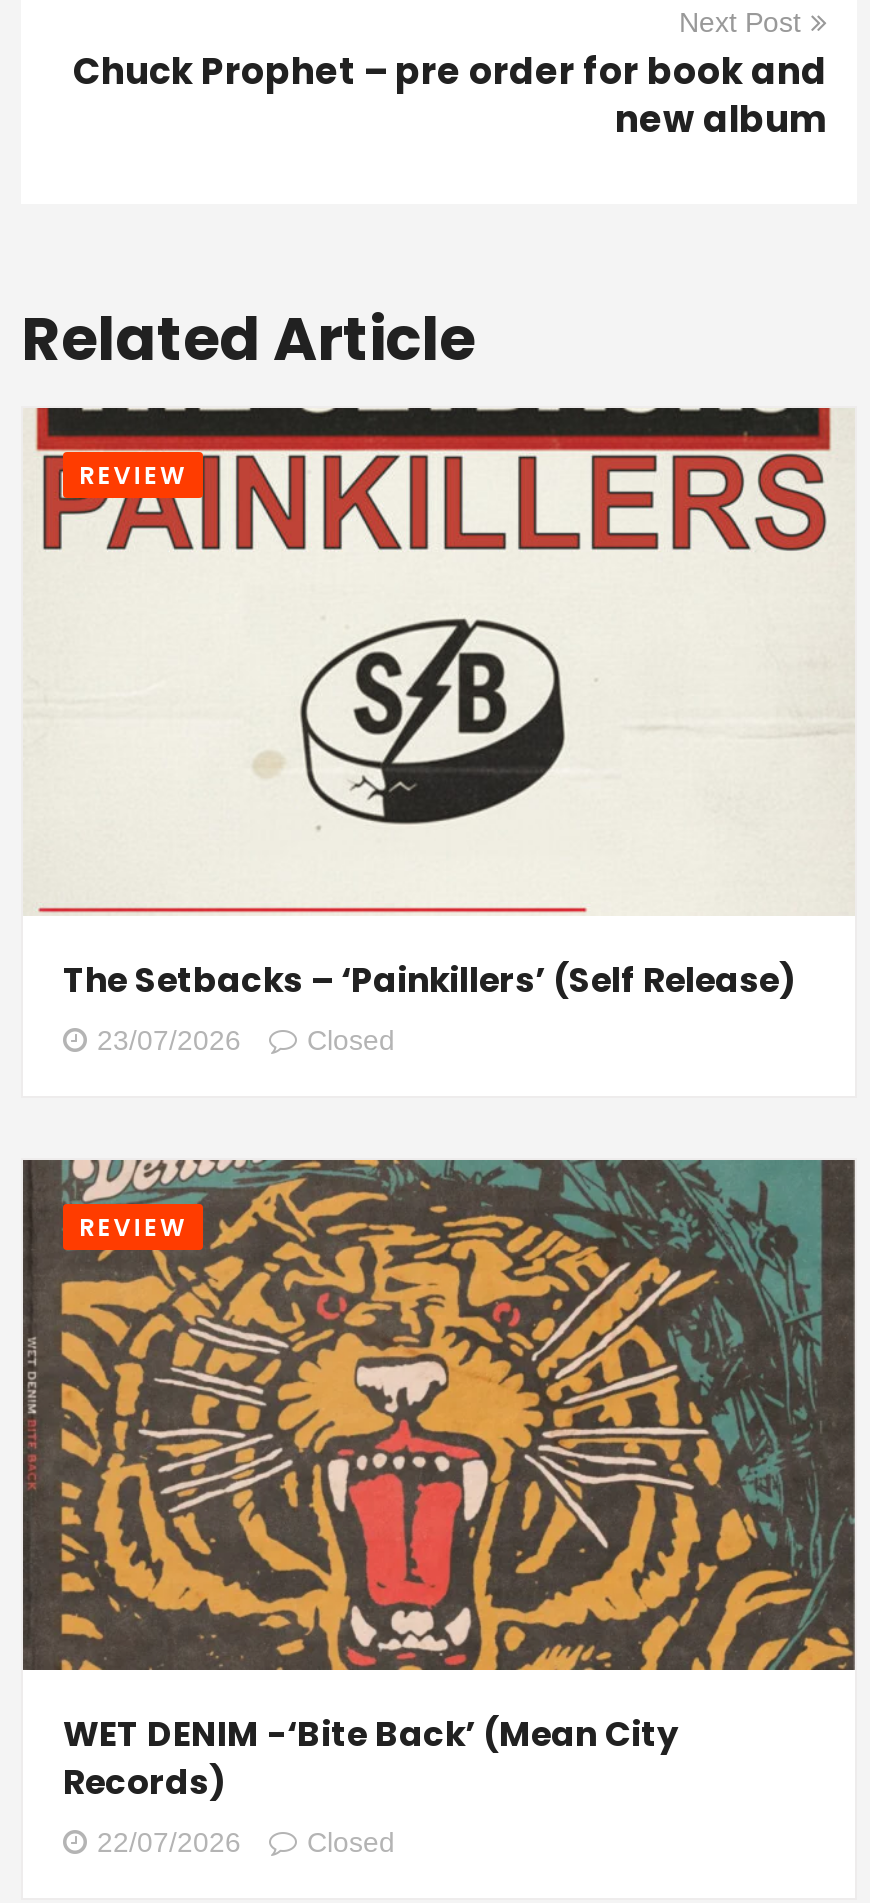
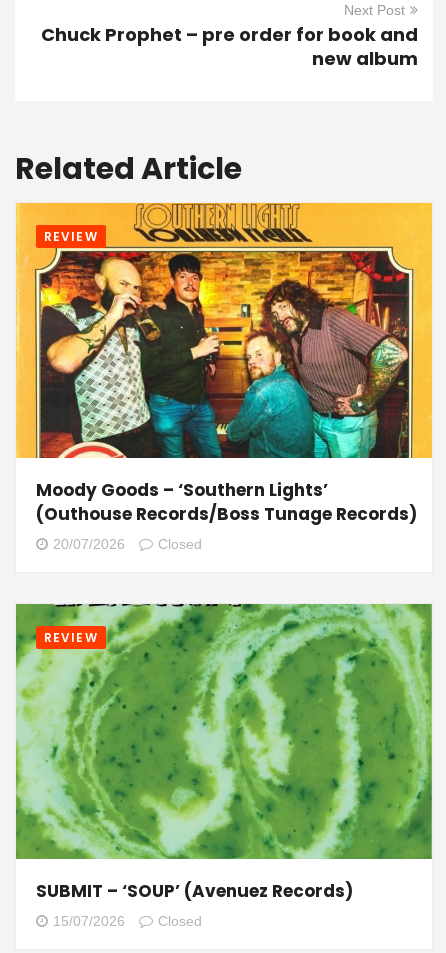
[23,406,855,1056] [image] | The Setbacks – ‘Painkillers’ (Self Release) | 23/07/2026 -> [15,202,433,552] [image] | Moody Goods – ‘Southern Lights’ | (Outhouse Records/Boss Tunage Records) | 20/07/2026
moved [79,1024,395,1244] -> [44,536,202,646]: Closed | REVIEW
[21,1158,857,1858] [image] | WET DENIM -‘Bite Back’ (Mean City | Records) | 22/07/2026 -> [15,603,433,929] [image] | SUBMIT – ‘SOUP’ (Avenuez Records) | 15/07/2026

